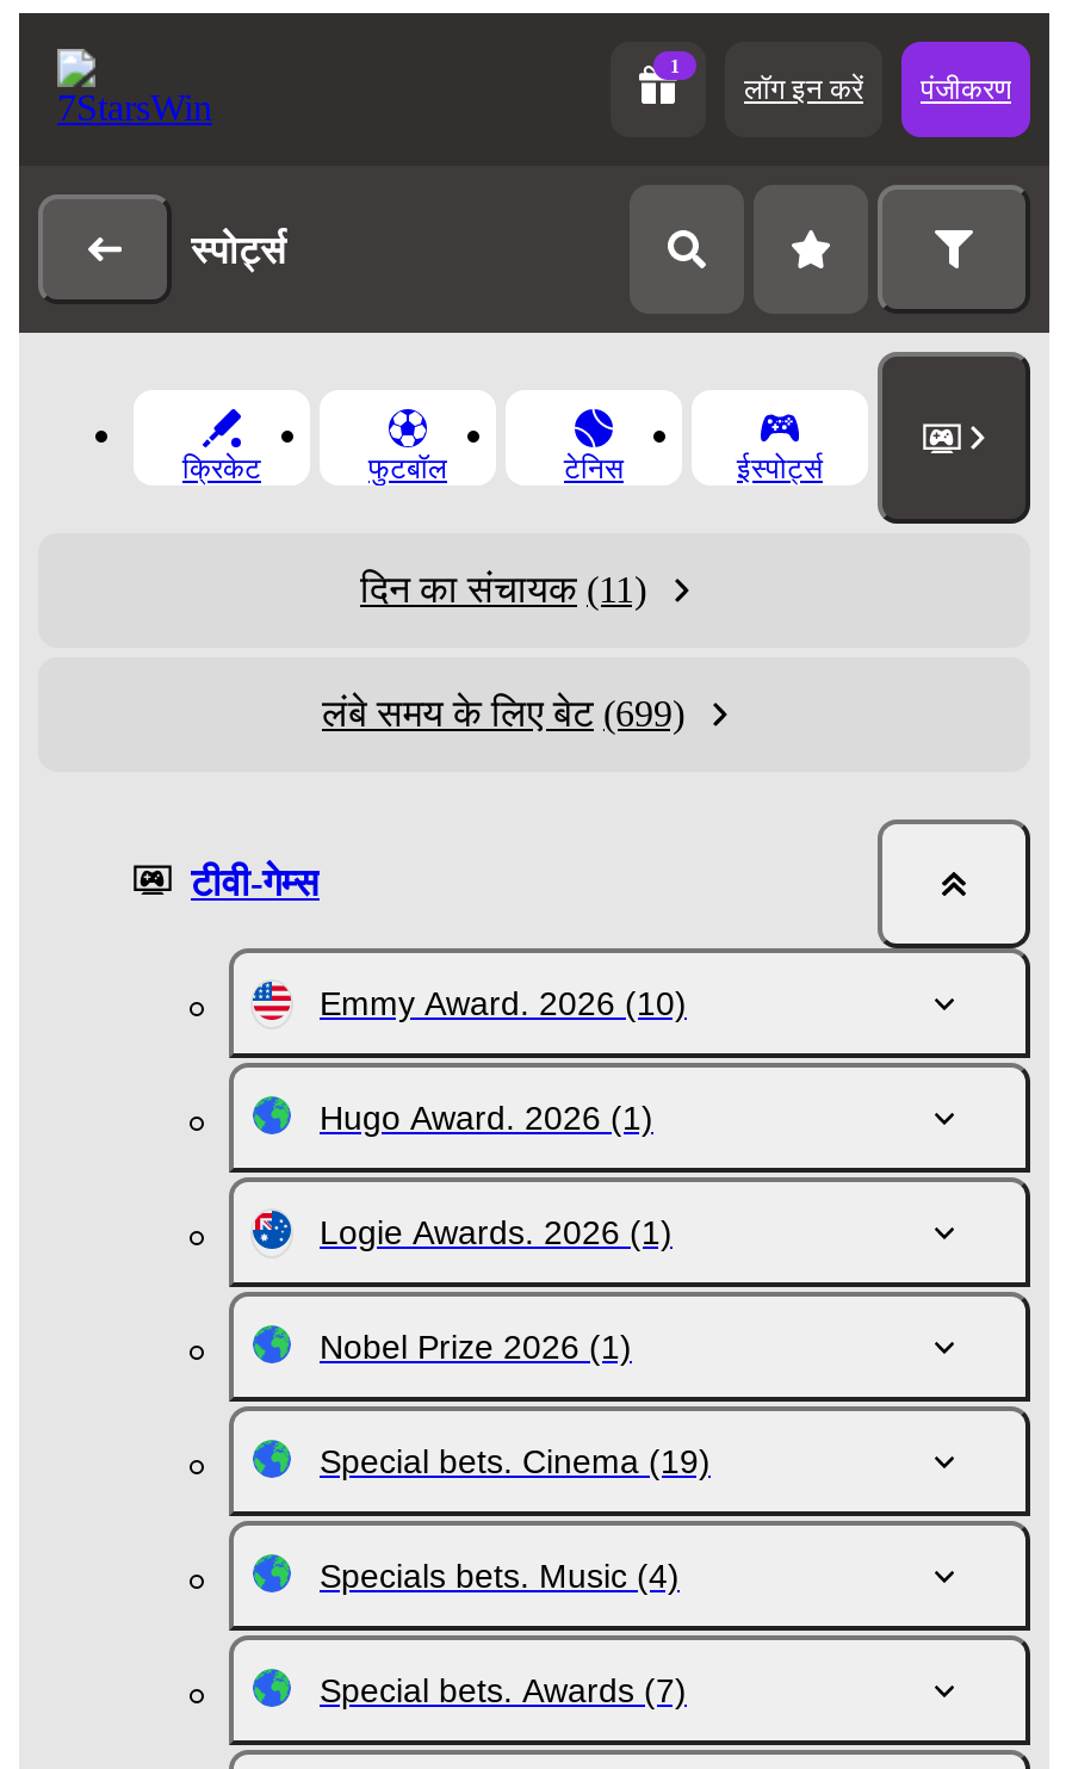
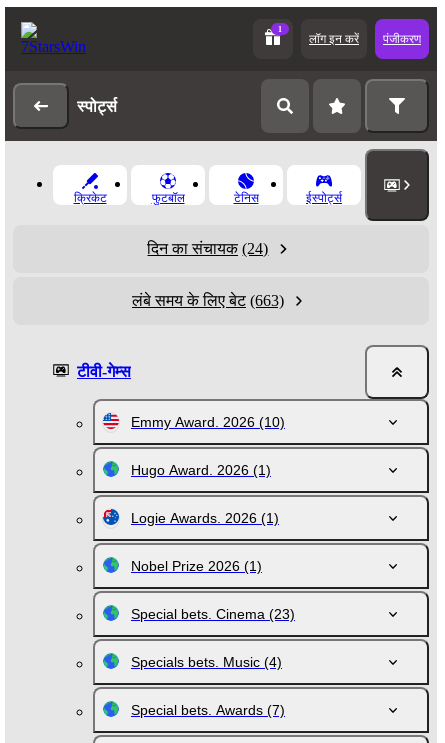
[360,569,646,610] दिन का संचायक (11) -> [147,240,268,257] दिन का संचायक (24)
[322,693,684,734] लंबे समय के लिए बेट (699) -> [132,292,284,309] लंबे समय के लिए बेट (663)
[320,1442,711,1480] Special bets. Cinema (19) -> [131,606,295,622] Special bets. Cinema (23)

